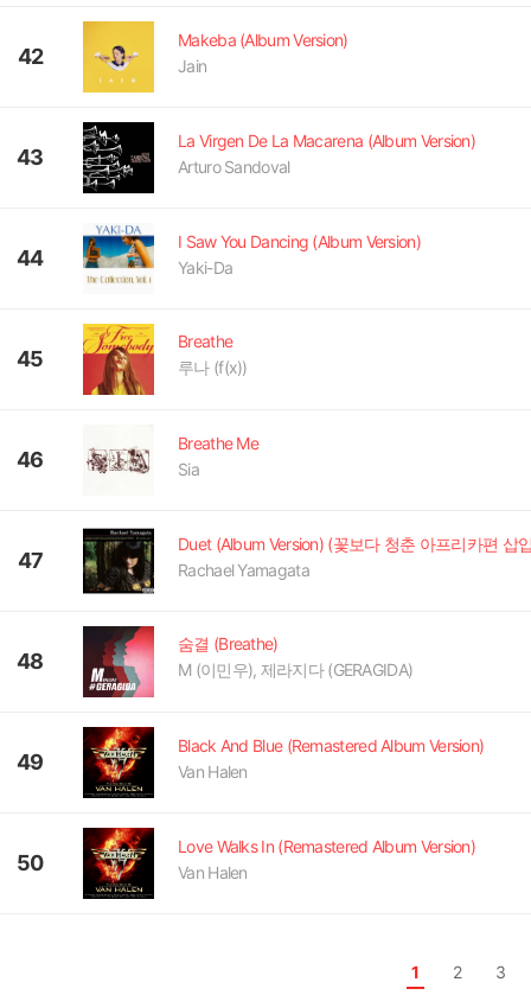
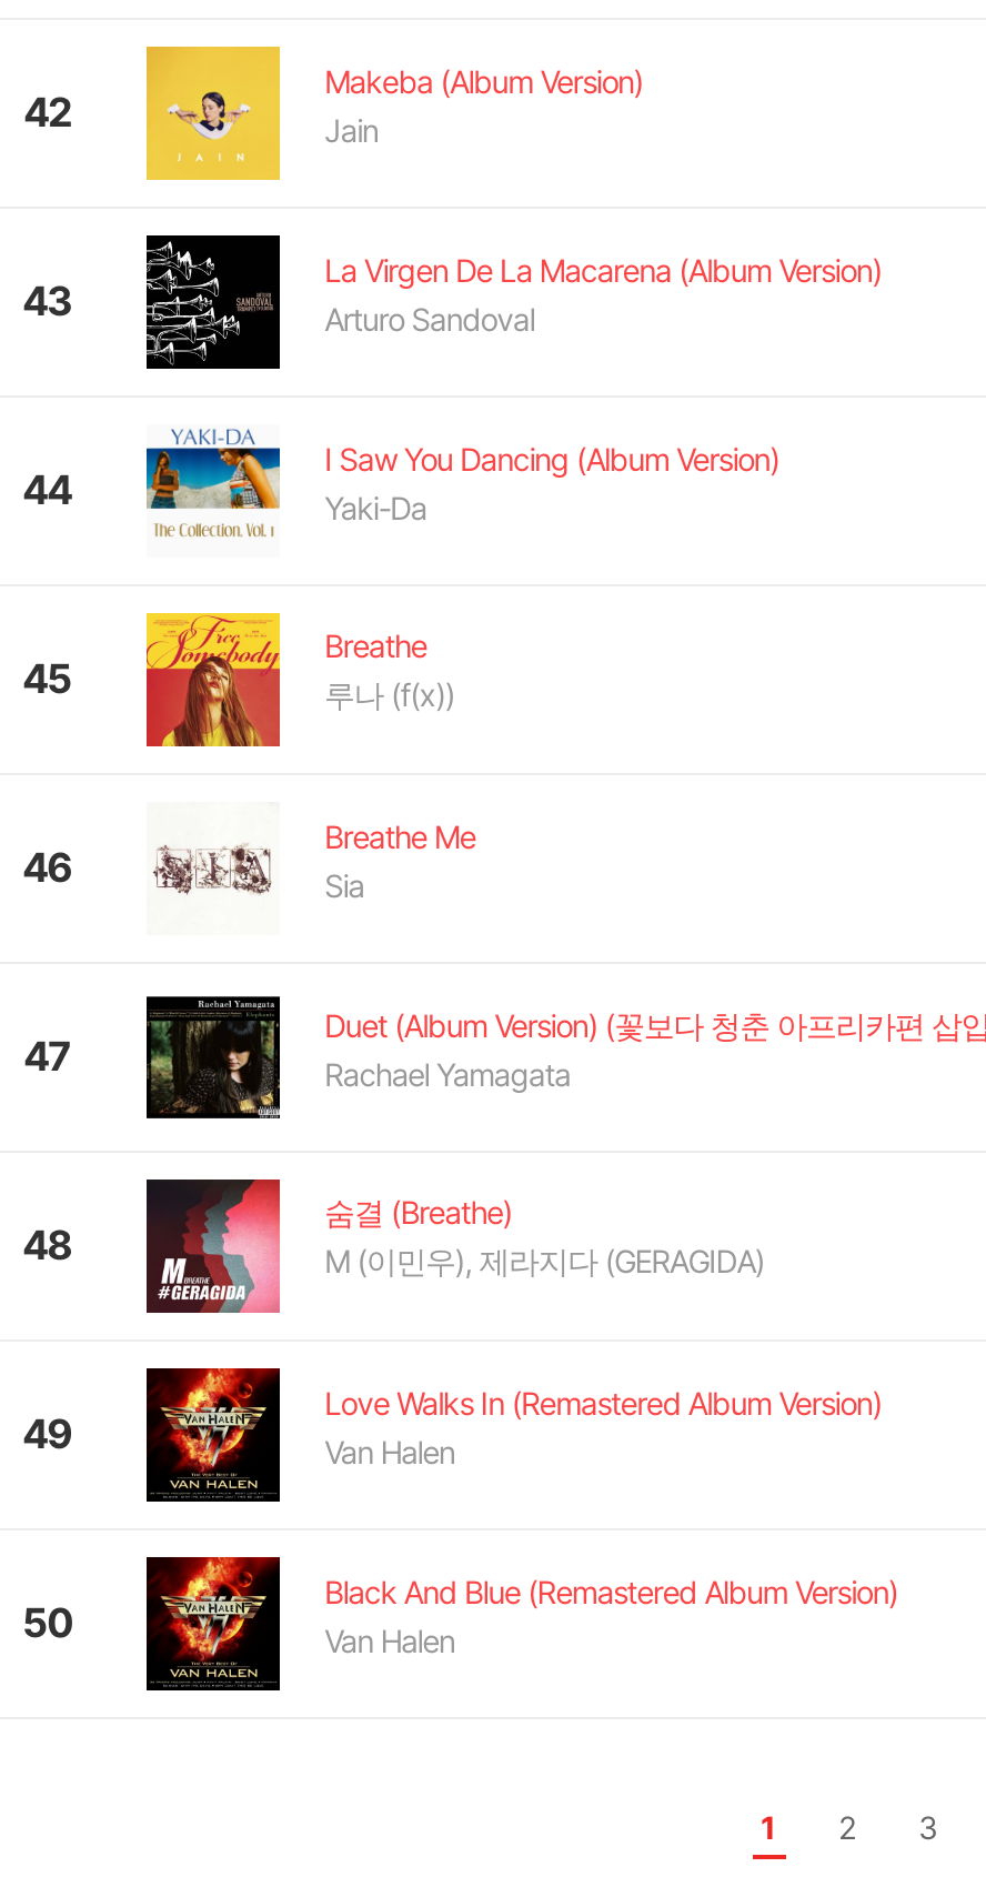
moved [178,735,484,755] -> [324,1573,898,1610]: Black And Blue (Remastered Album Version)
moved [178,836,475,856] -> [324,1384,882,1422]: Love Walks In (Remastered Album Version)

